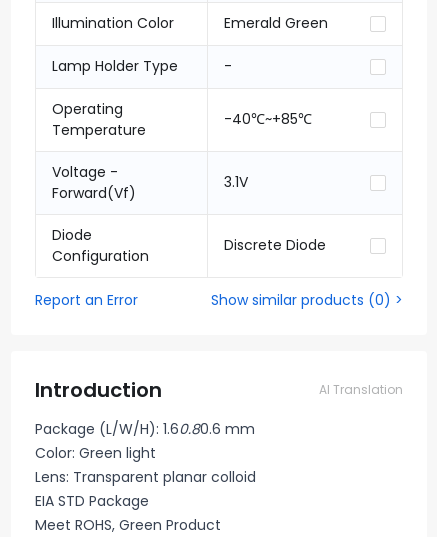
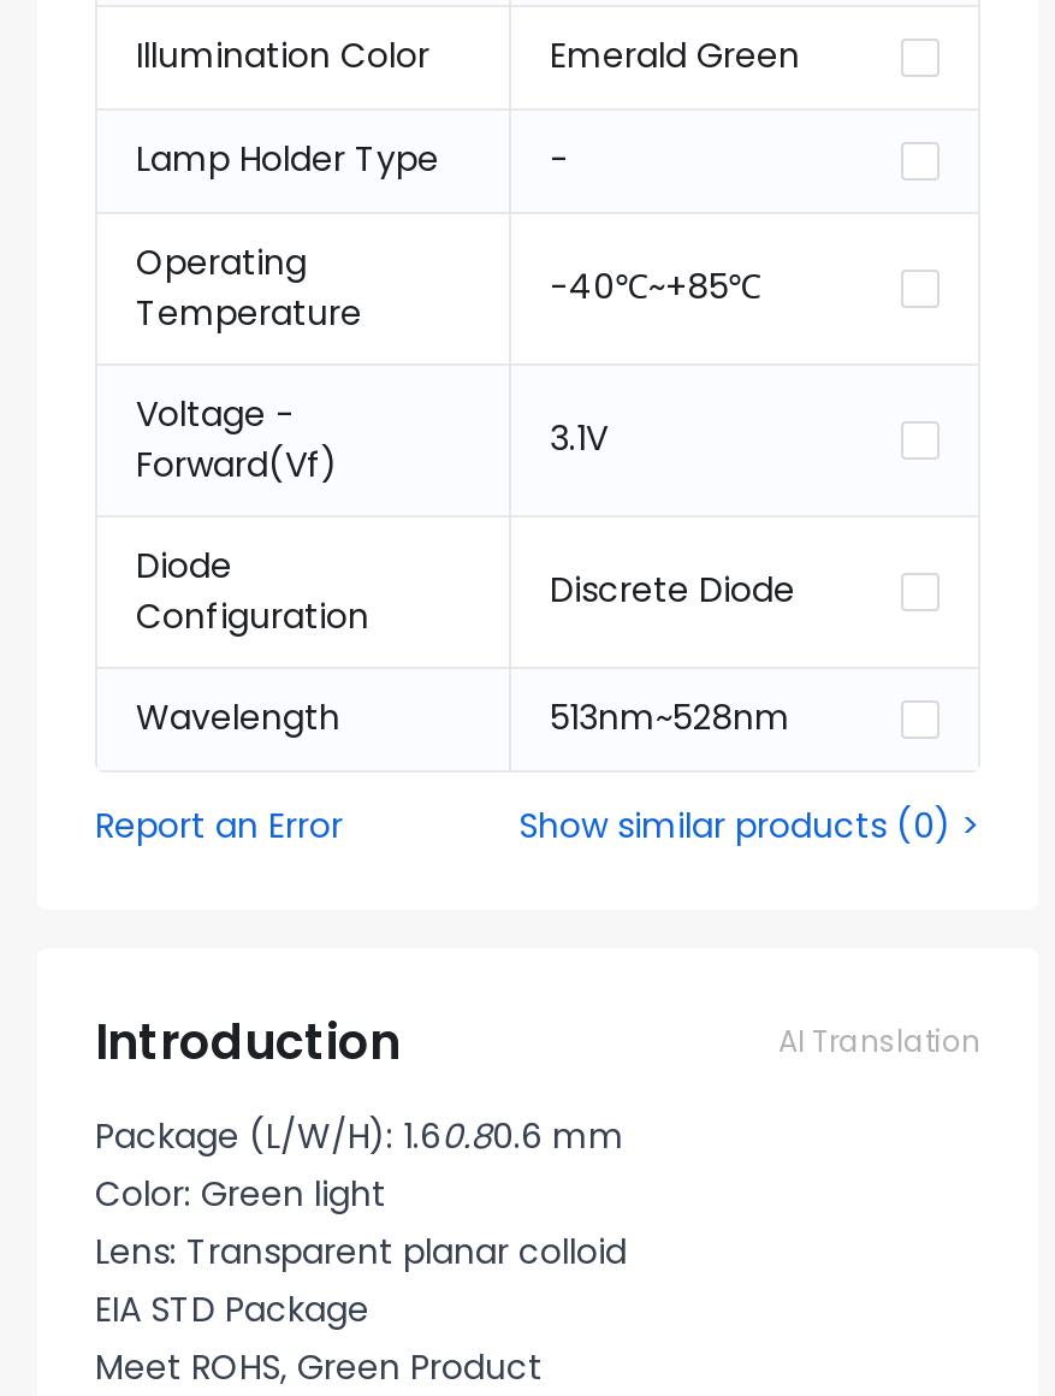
none -> [136,693,790,741] Wavelength | 513nm~528nm

